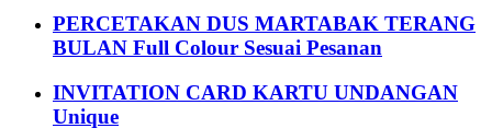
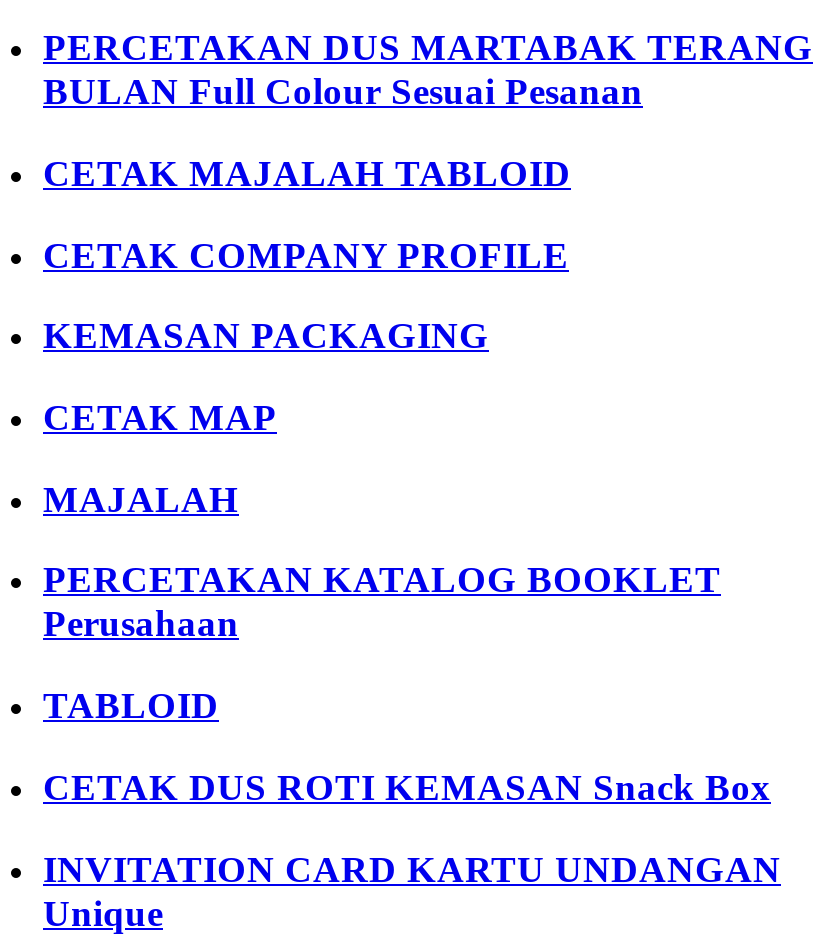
none -> [43,152,771,808] CETAK MAJALAH TABLOID | CETAK COMPANY PROFILE | KEMASAN PACKAGING | CETAK MAP | MAJALAH | PERCETAKAN KATALOG BOOKLET | Perusahaan | TABLOID | CETAK DUS ROTI KEMASAN Snack Box

